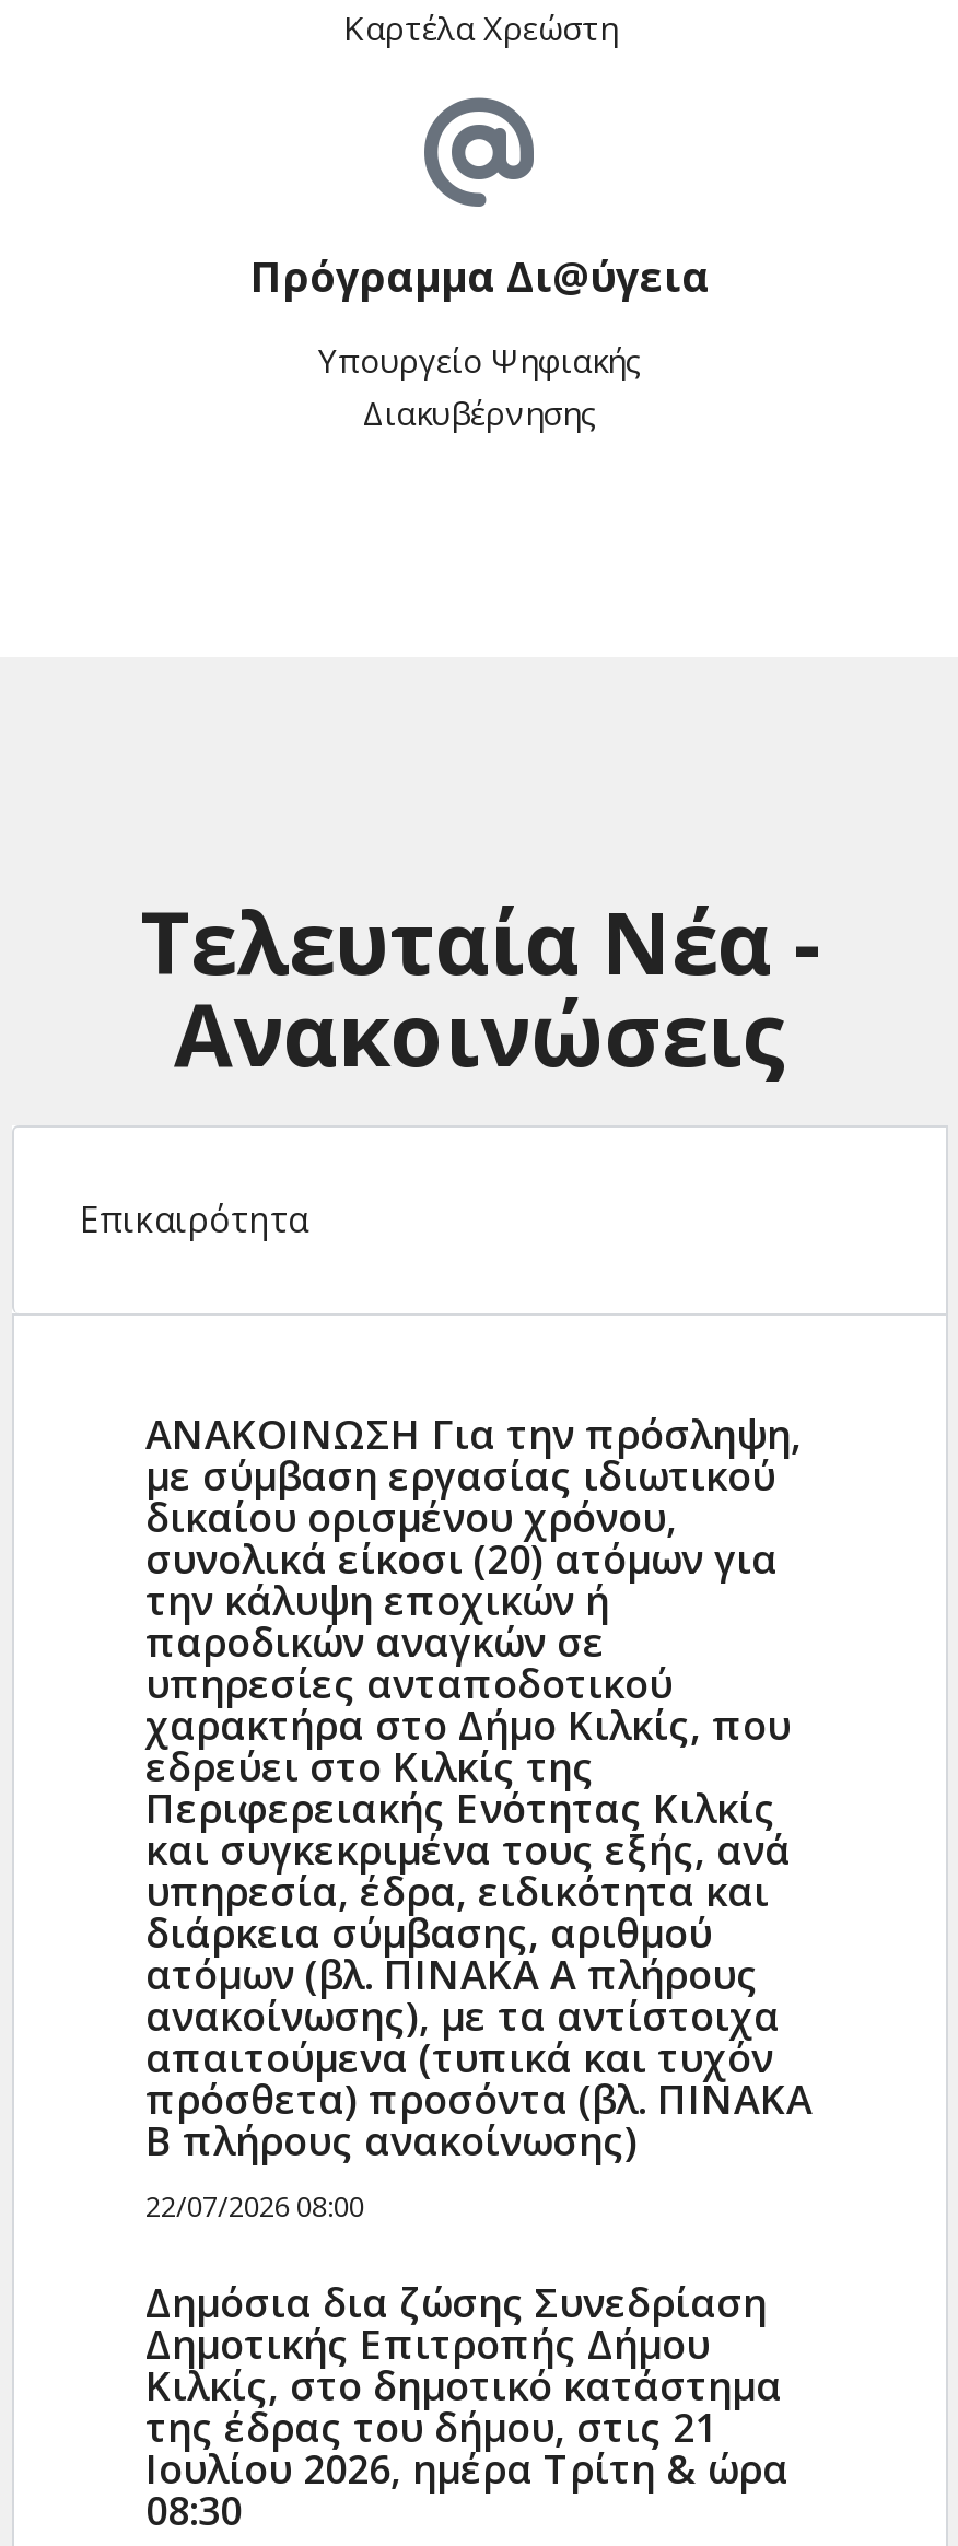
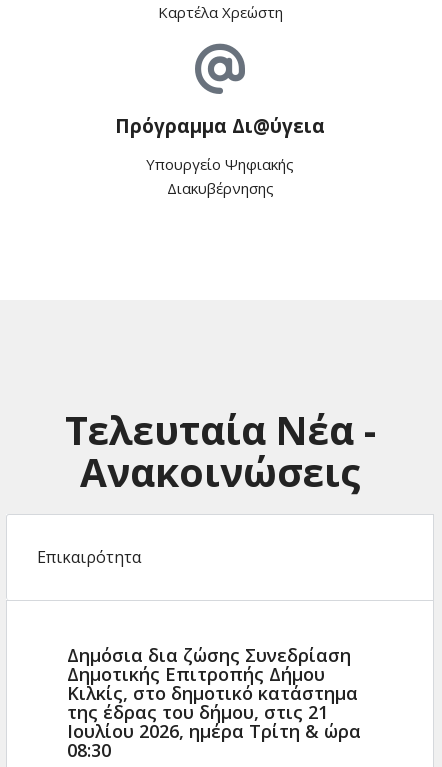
[145,1407,813,2225] ΑΝΑΚΟΙΝΩΣΗ Για την πρόσληψη, | με σύμβαση εργασίας ιδιωτικού | δικαίου ορισμένου χρόνου, | συνολικά είκοσι (20) ατόμων για | την κάλυψη εποχικών ή | παροδικών αναγκών σε | υπηρεσίες ανταποδοτικού | χαρακτήρα στο Δήμο Κιλκίς, που | εδρεύει στο Κιλκίς της | Περιφερειακής Ενότητας Κιλκίς | και συγκεκριμένα τους εξής, ανά | υπηρεσία, έδρα, ειδικότητα και | διάρκεια σύμβασης, αριθμού | ατόμων (βλ. ΠΙΝΑΚΑ Α πλήρους | ανακοίνωσης), με τα αντίστοιχα | απαιτούμενα (τυπικά και τυχόν | πρόσθετα) προσόντα (βλ. ΠΙΝΑΚΑ | Β πλήρους ανακοίνωσης) | 22/07/2026 08:00 -> none

